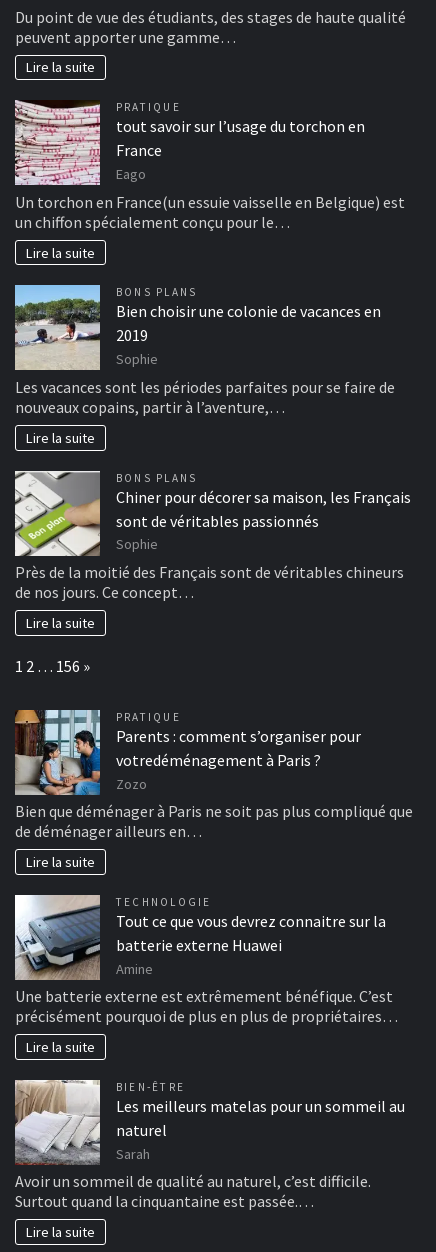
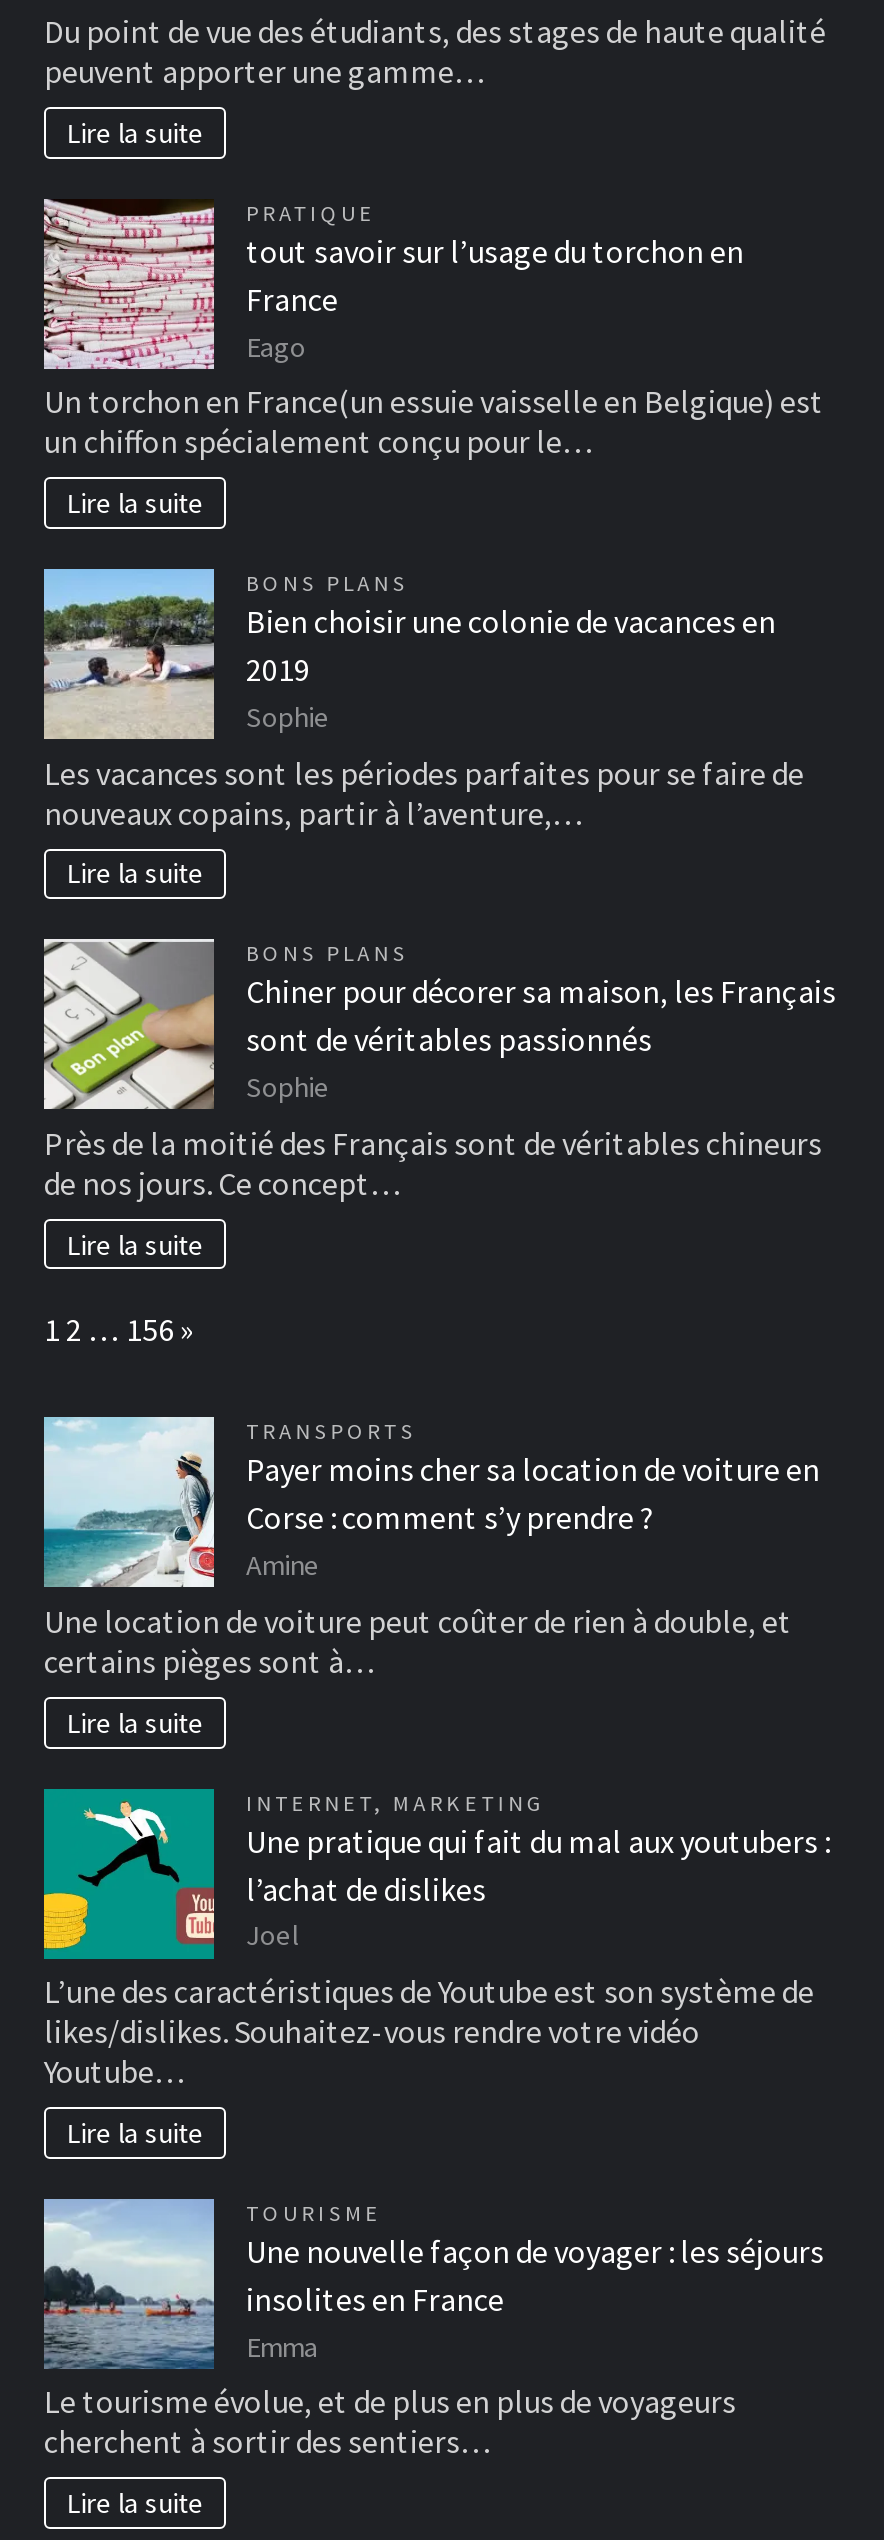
[14,709,413,841] [image] | PRATIQUE | Parents : comment s’organiser pour | votredéménagement à Paris ? | Zozo | Bien que déménager à Paris ne soit pas plus compliqué que | de déménager ailleurs en… -> [42,1415,820,1681] [image] | TRANSPORTS | Payer moins cher sa location de voiture en | Corse : comment s’y prendre ? | Amine | Une location de voiture peut coûter de rien à double, et | certains pièges sont à…
[14,894,398,1026] [image] | TECHNOLOGIE | Tout ce que vous devrez connaitre sur la | batterie externe Huawei | Amine | Une batterie externe est extrêmement bénéfique. C’est | précisément pourquoi de plus en plus de propriétaires… -> [42,1787,830,2091] [image] | INTERNET, MARKETING | Une pratique qui fait du mal aux youtubers : | l’achat de dislikes | Joel | L’une des caractéristiques de Youtube est son système de | likes/dislikes. Souhaitez-vous rendre votre vidéo | Youtube…
[14,1079,405,1211] [image] | BIEN-ÊTRE | Les meilleurs matelas pour un sommeil au | naturel | Sarah | Avoir un sommeil de qualité au naturel, c’est difficile. | Surtout quand la cinquantaine est passée.… -> [42,2197,824,2462] [image] | TOURISME | Une nouvelle façon de voyager : les séjours | insolites en France | Emma | Le tourisme évolue, et de plus en plus de voyageurs | cherchent à sortir des sentiers…

